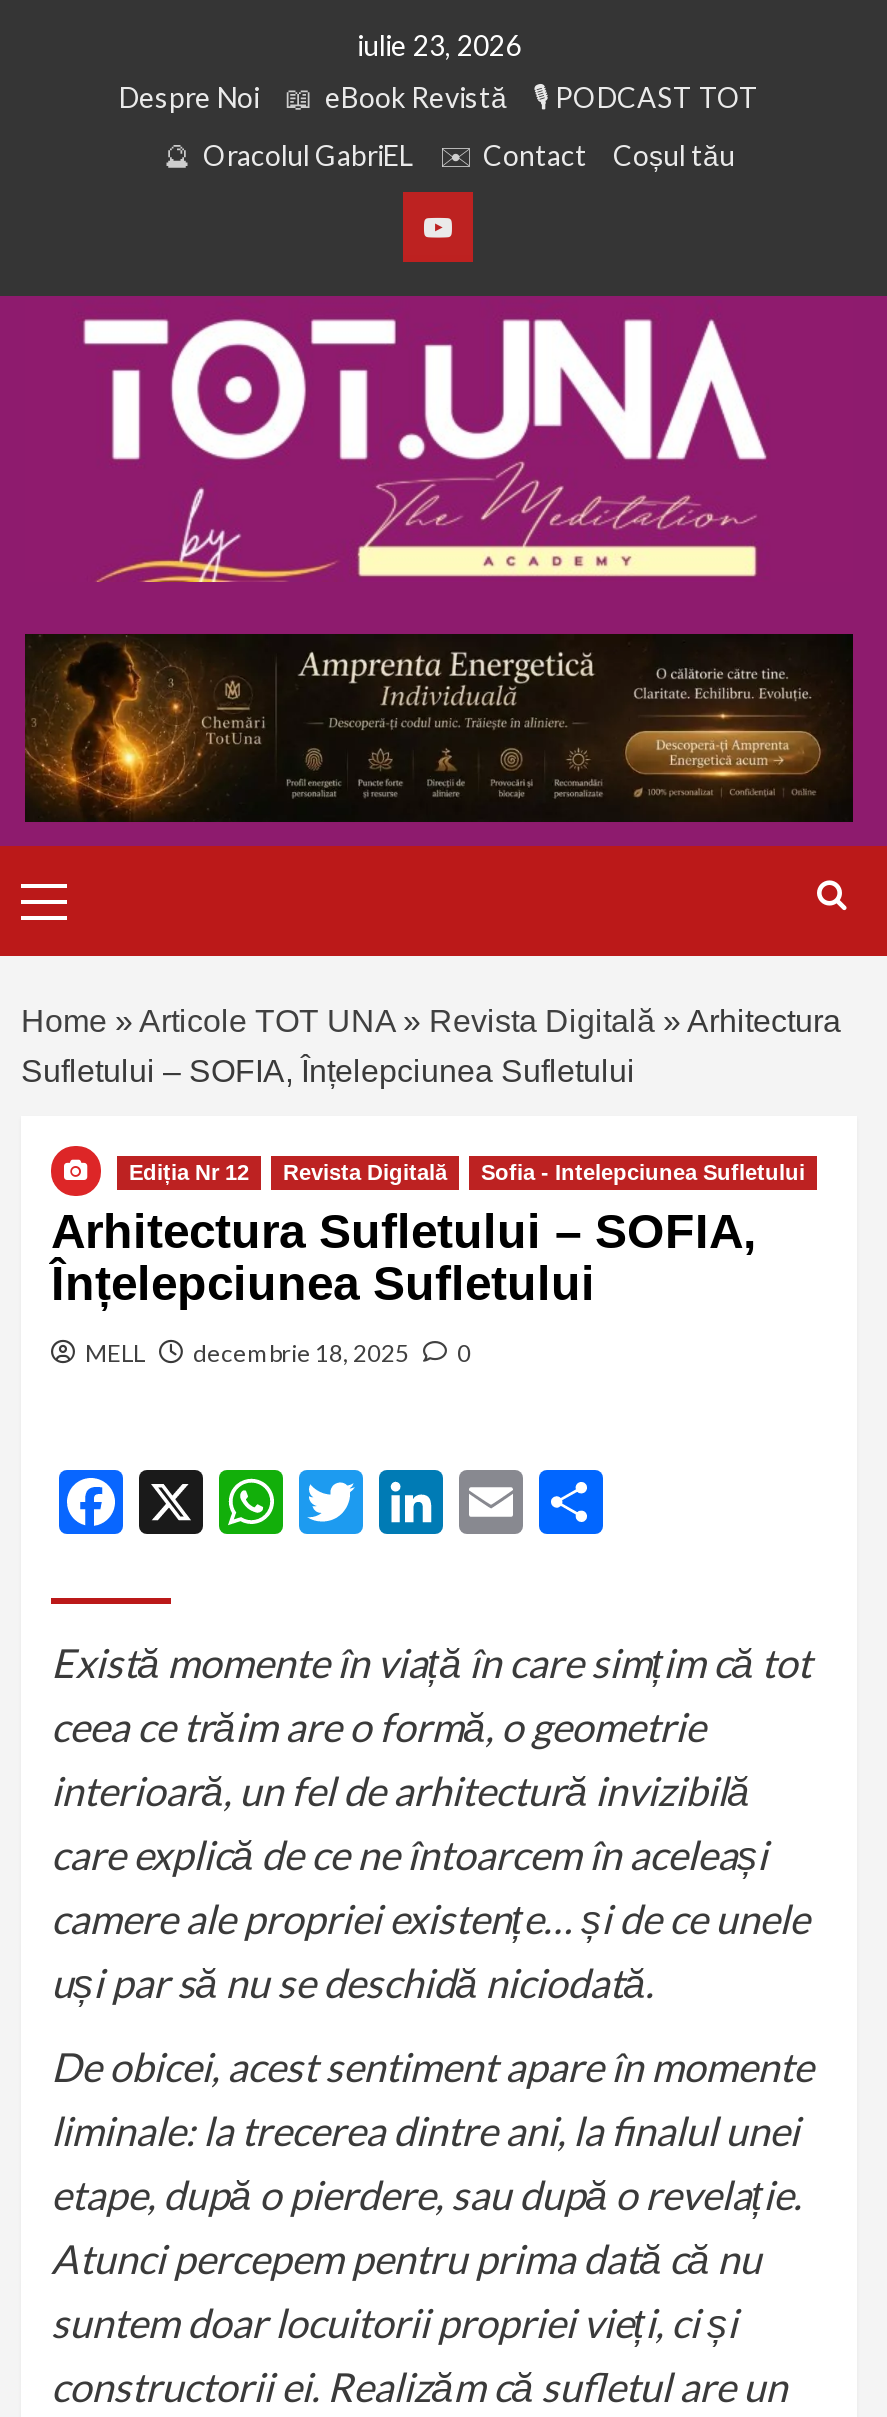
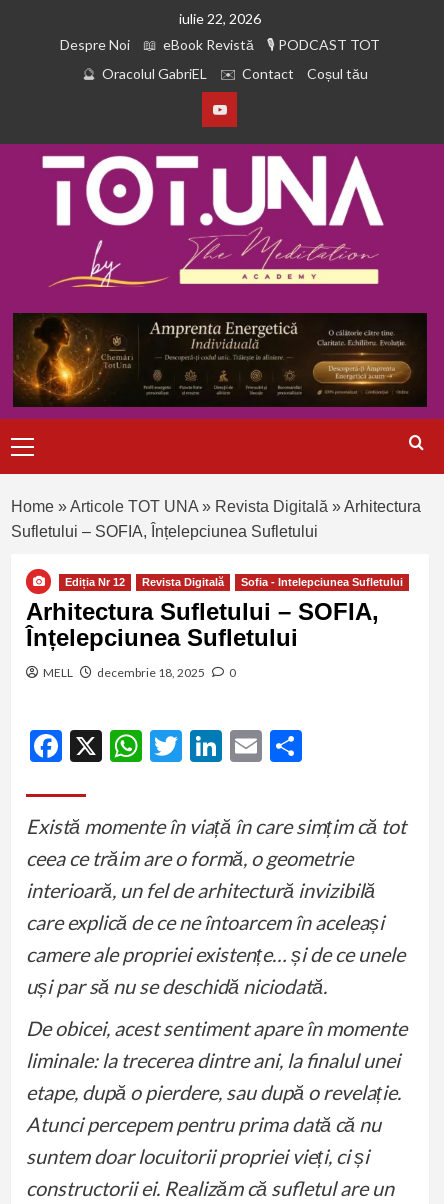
[357,28,521,62] iulie 23, 2026 -> [179,10,261,27] iulie 22, 2026

